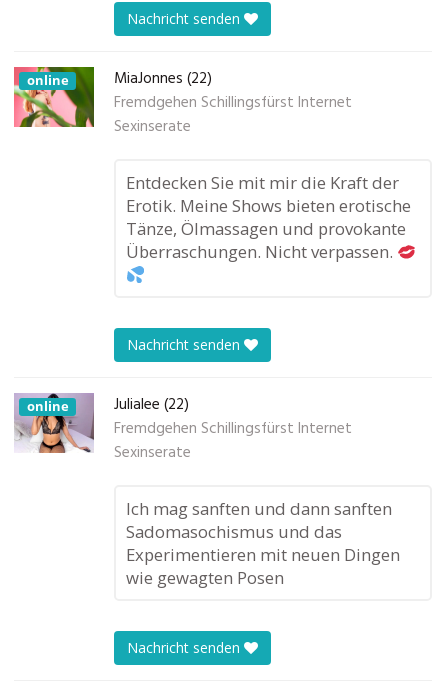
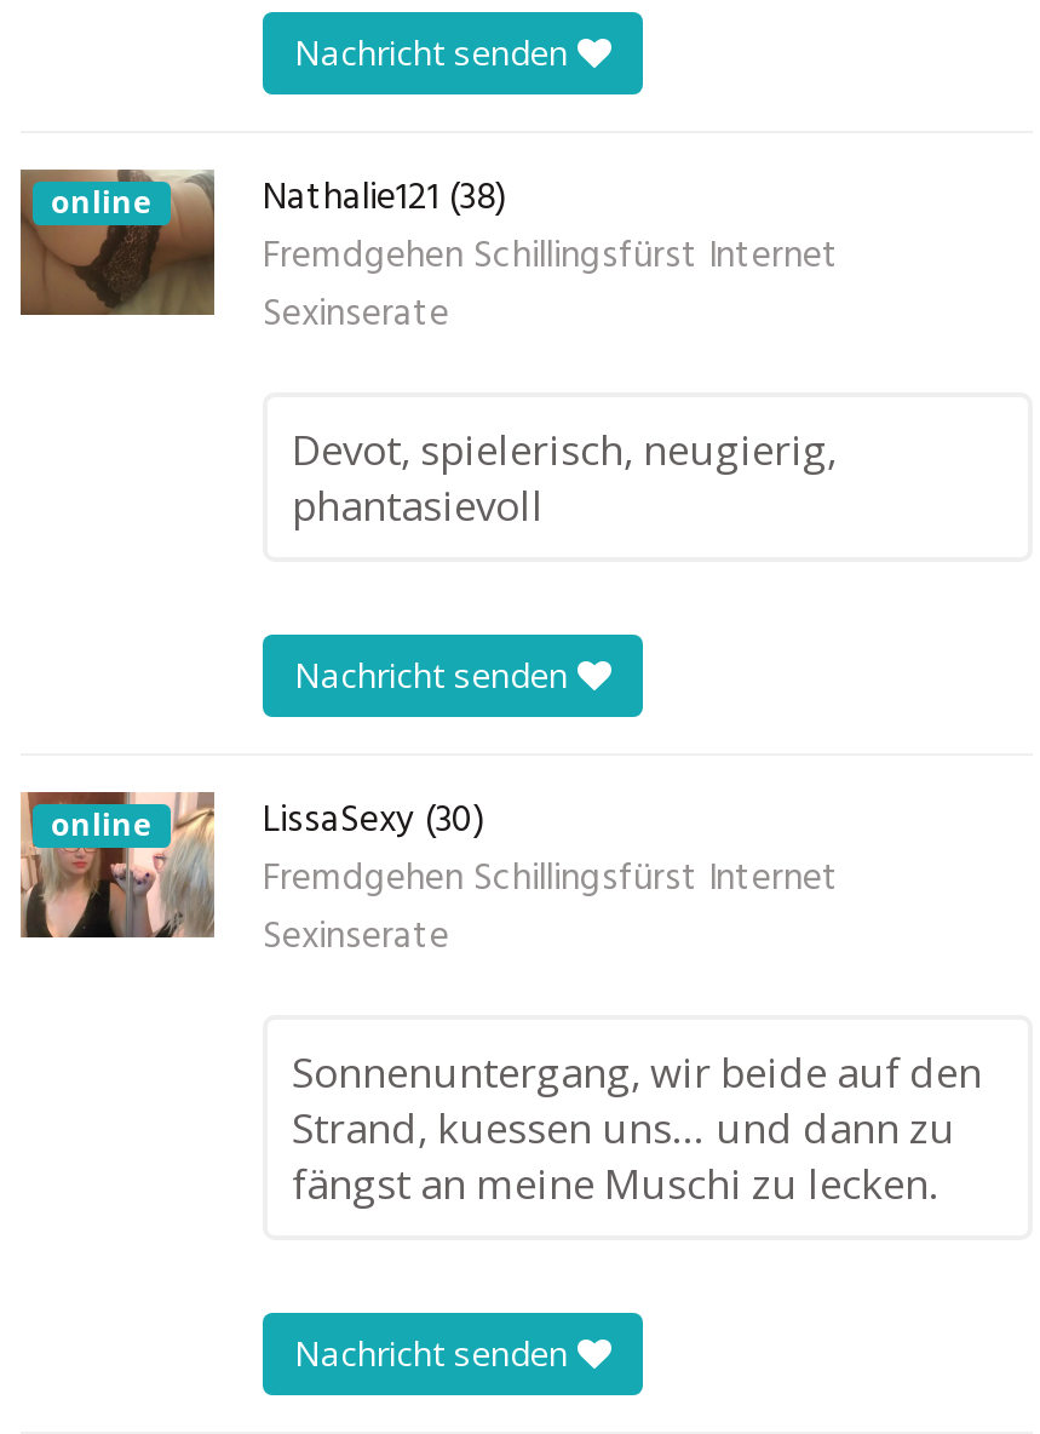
[13,66,212,128] [image] | MiaJonnes (22) -> [18,170,507,317] [image] | Nathalie121 (38)
[126,171,411,263] Entdecken Sie mit mir die Kraft der | Erotik. Meine Shows bieten erotische | Tänze, Ölmassagen und provokante | Überraschungen. Nicht verpassen. -> [292,421,837,533] Devot, spielerisch, neugierig, | phantasievoll
[14,393,189,454] [image] | Julialee (22) -> [18,790,485,940] [image] | LissaSexy (30)
[126,497,400,589] Ich mag sanften und dann sanften | Sadomasochismus und das | Experimentieren mit neuen Dingen | wie gewagten Posen -> [292,1044,982,1211] Sonnenuntergang, wir beide auf den | Strand, kuessen uns… und dann zu | fängst an meine Muschi zu lecken.

